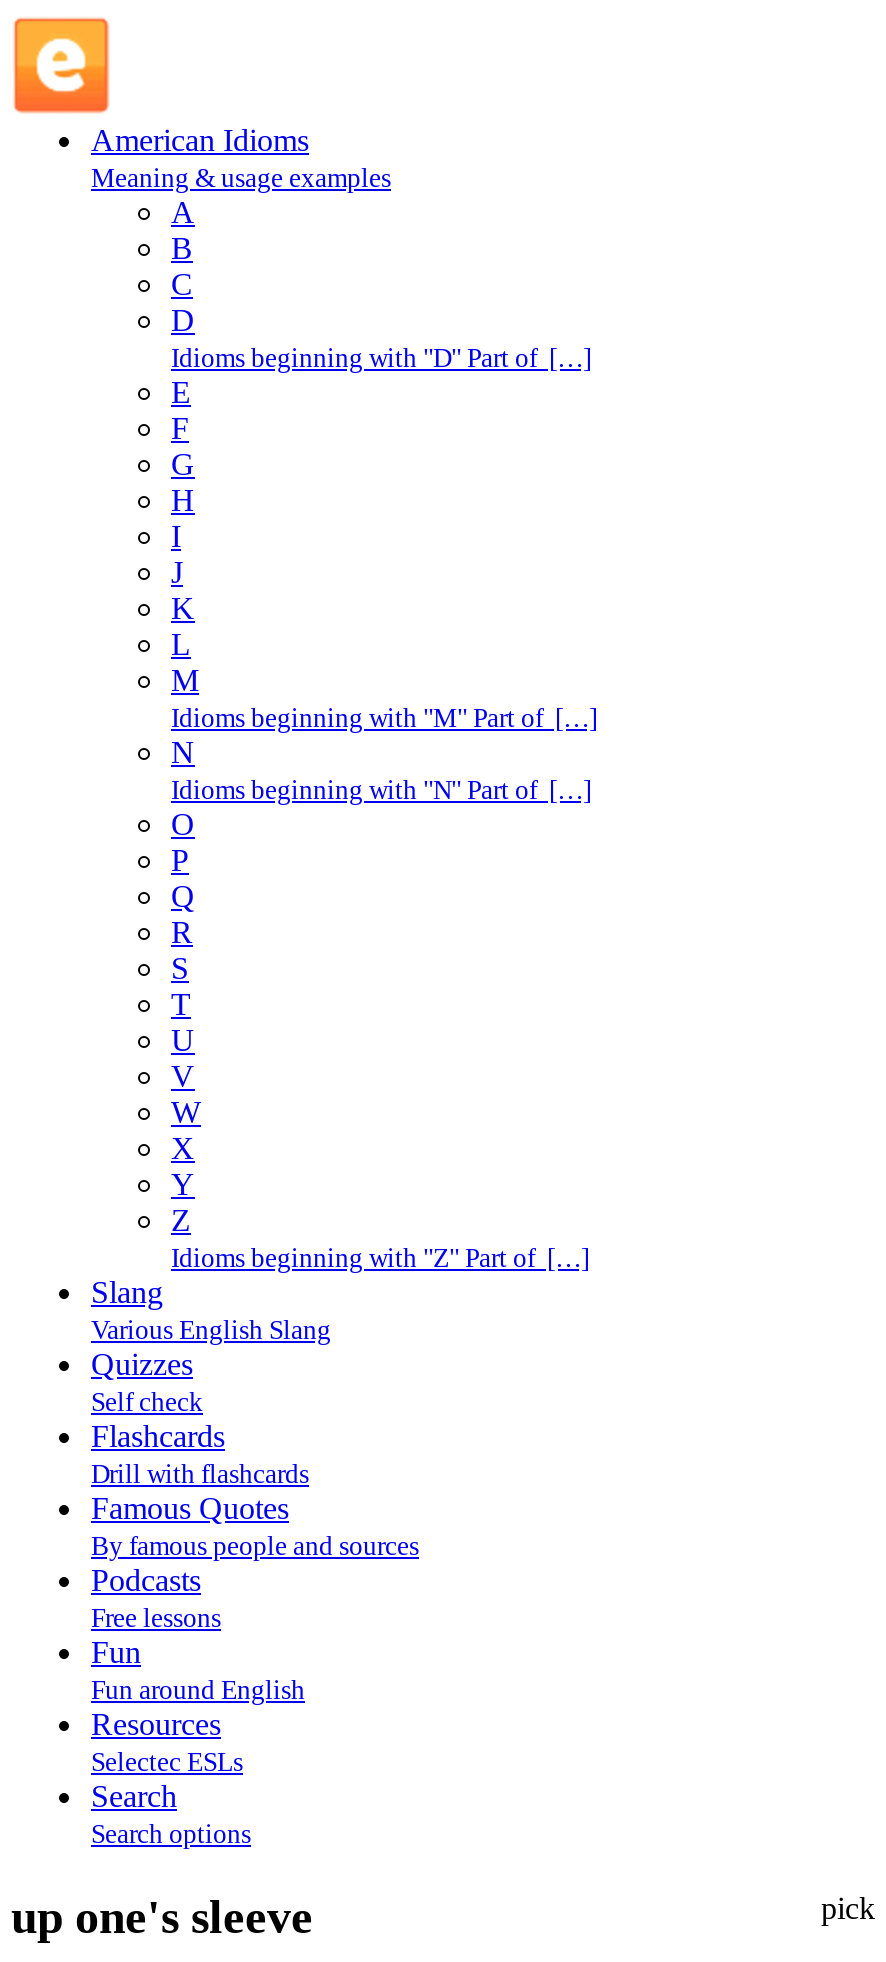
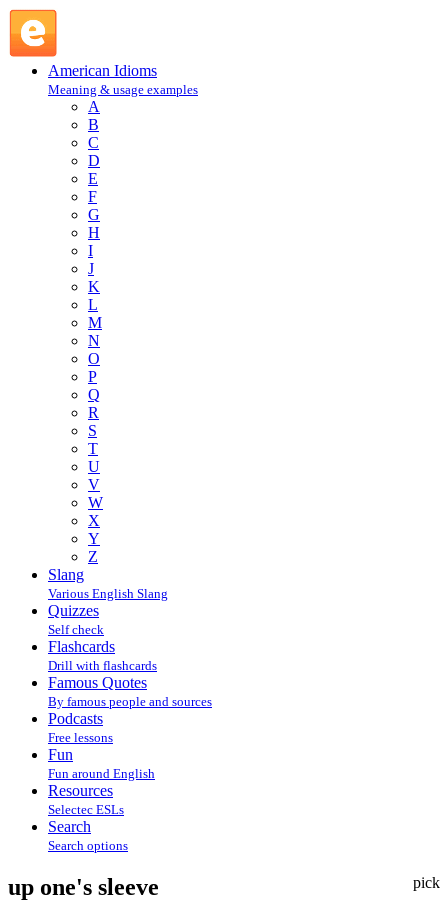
[171,343,591,373] Idioms beginning with "D" Part of […] -> none
[171,703,597,733] Idioms beginning with "M" Part of […] -> none
[171,775,591,805] Idioms beginning with "N" Part of […] -> none
[171,1243,589,1273] Idioms beginning with "Z" Part of […] -> none

